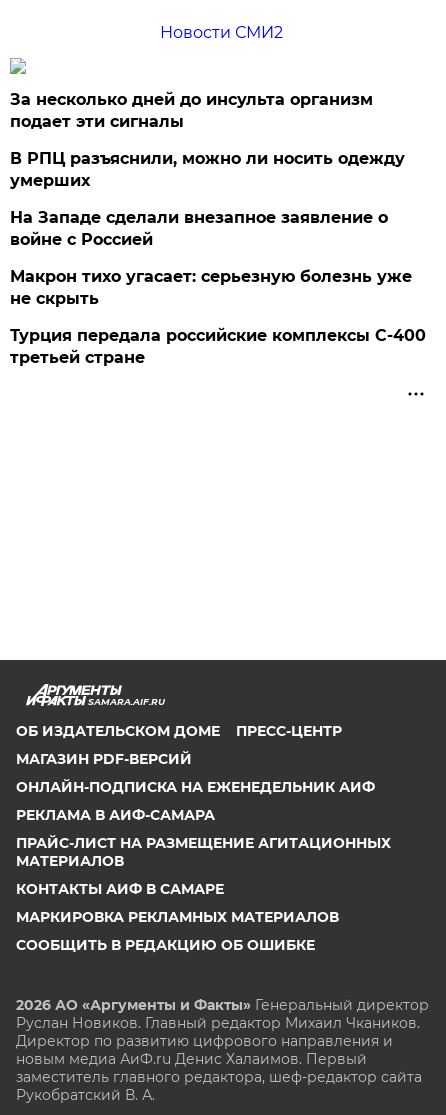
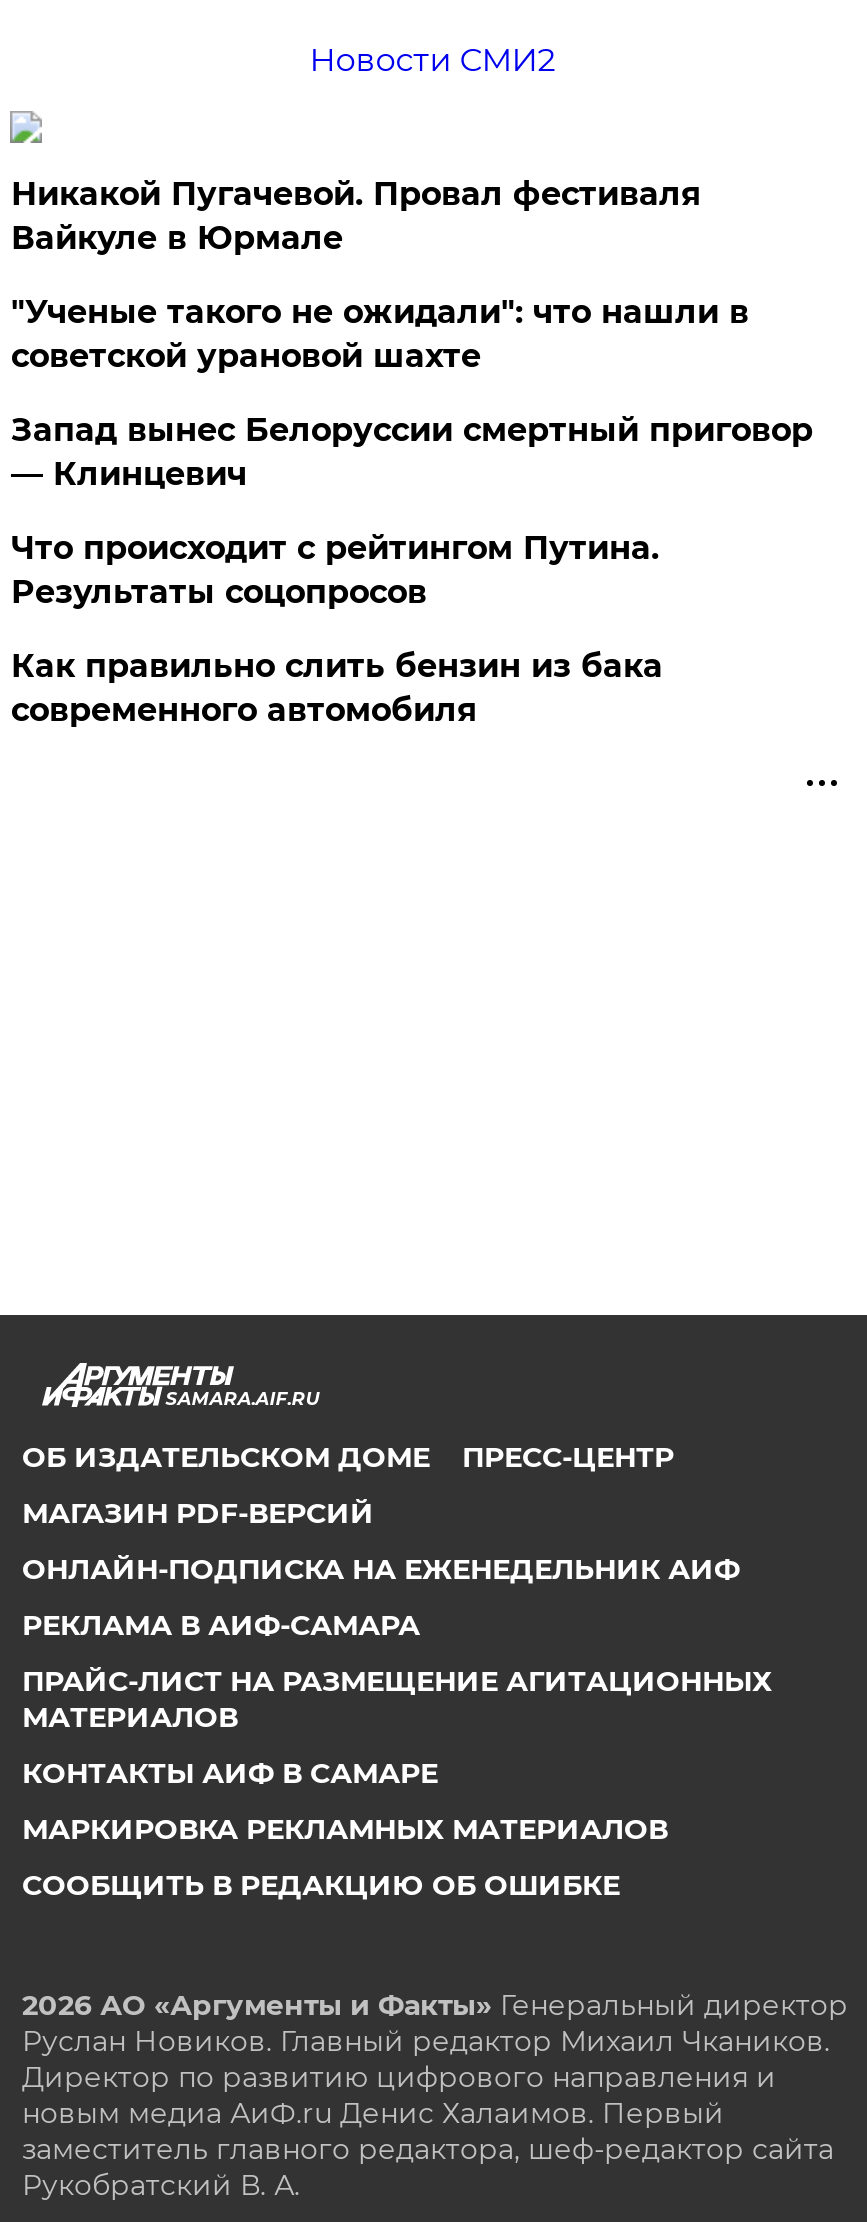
[10,90,373,131] За несколько дней до инсульта организм | подает эти сигналы -> [11,176,701,258] Никакой Пугачевой. Провал фестиваля | Вайкуле в Юрмале
[10,149,405,190] В РПЦ разъяснили, можно ли носить одежду | умерших -> [11,294,749,376] "Ученые такого не ожидали": что нашли в | советской урановой шахте
[10,208,388,249] На Западе сделали внезапное заявление о | войне с Россией -> [11,412,813,494] Запад вынес Белоруссии смертный приговор | — Клинцевич
[10,267,412,308] Макрон тихо угасает: серьезную болезнь уже | не скрыть -> [11,530,659,612] Что происходит с рейтингом Путина. | Результаты соцопросов
[10,326,426,367] Турция передала российские комплексы С-400 | третьей стране -> [11,648,663,730] Как правильно слить бензин из бака | современного автомобиля

